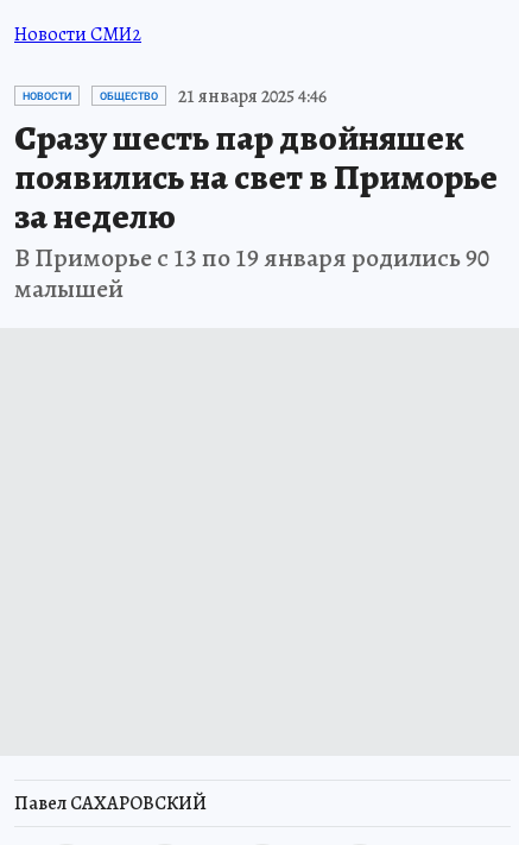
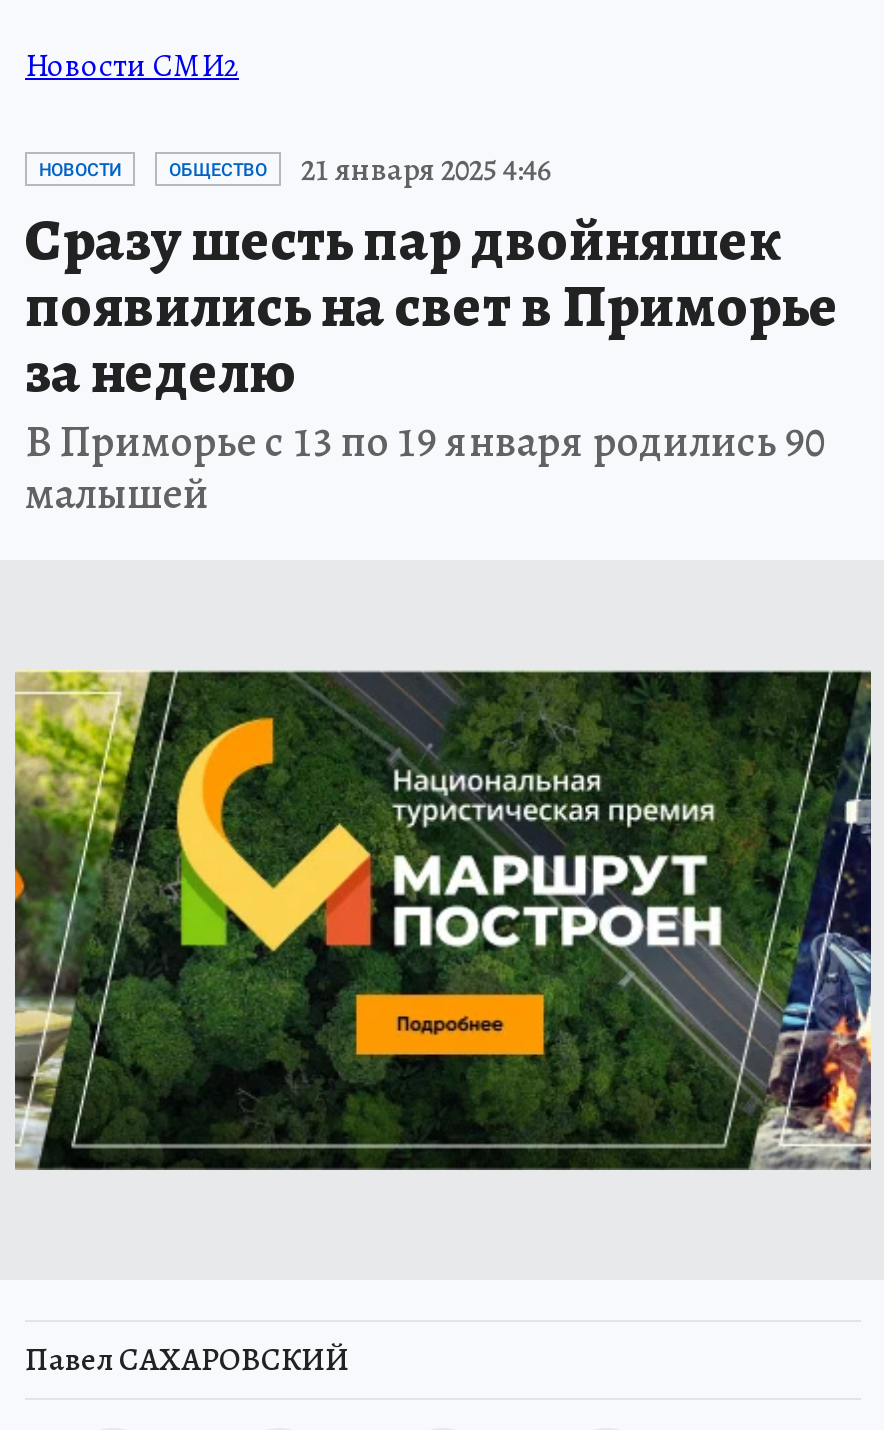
none -> [13,668,873,1172] [image]

